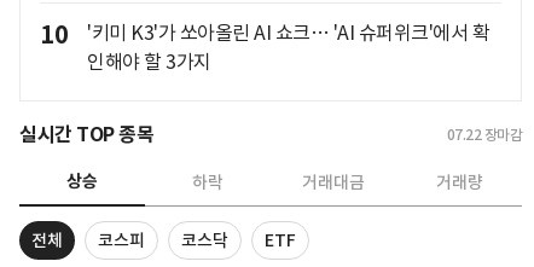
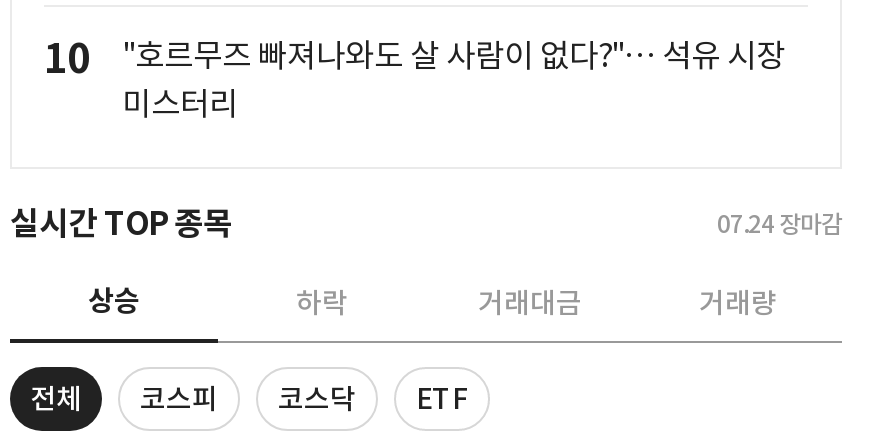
[87,21,489,74] '키미 K3'가 쏘아올린 AI 쇼크… 'AI 슈퍼위크'에서 확 | 인해야 할 3가지 -> [122,35,785,123] "호르무즈 빠져나와도 살 사람이 없다?"… 석유 시장 | 미스터리
[446,126,522,144] 07.22 장마감 -> [717,209,842,239] 07.24 장마감

